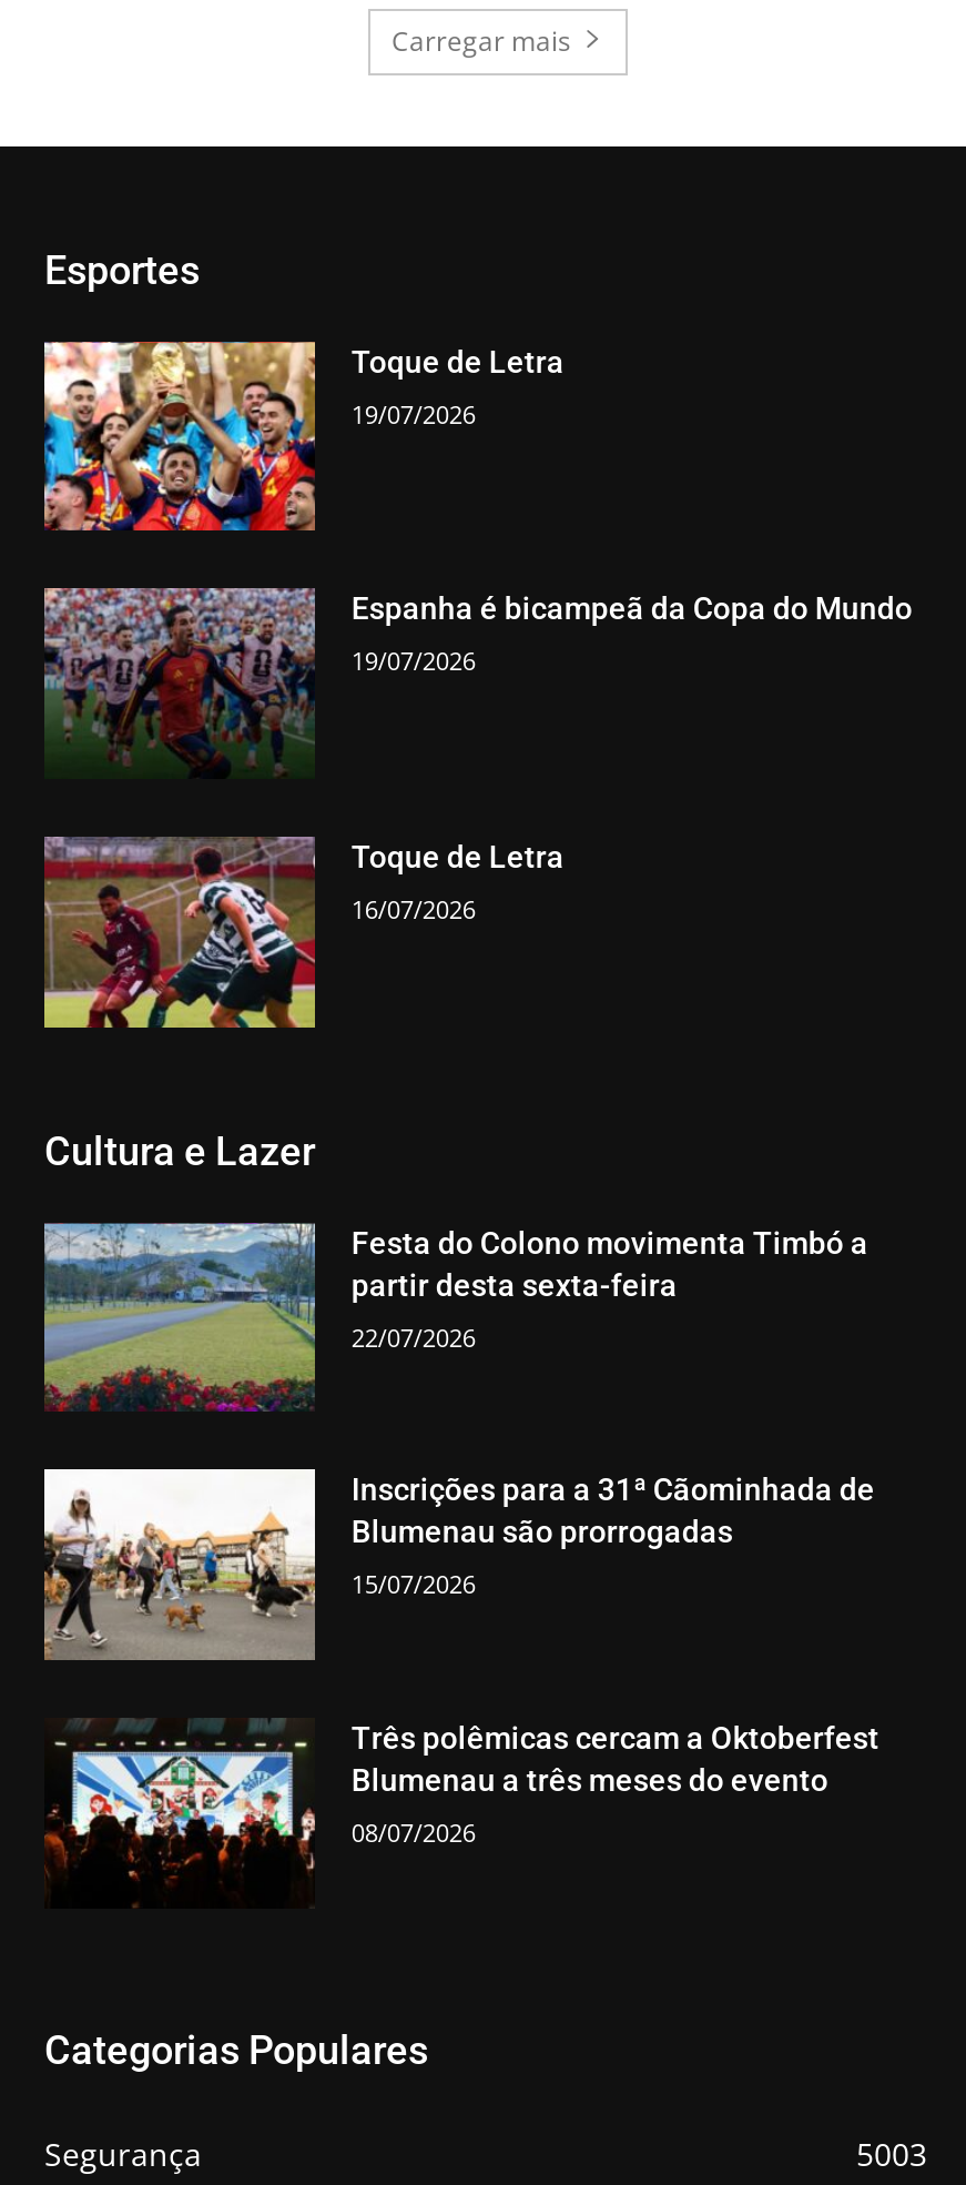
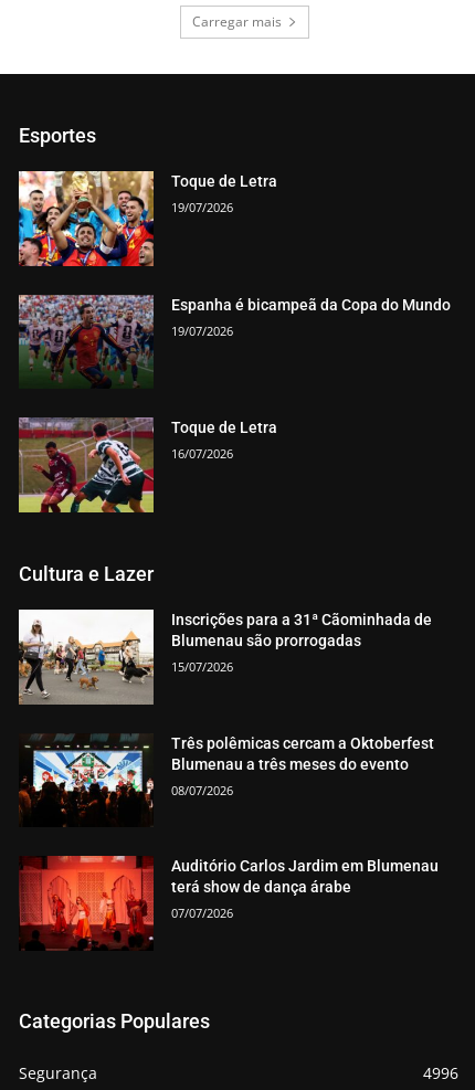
[42,1222,868,1413] [image] | Festa do Colono movimenta Timbó a | partir desta sexta-feira | 22/07/2026 -> none
moved [40,1472,879,1849] -> [17,611,435,798]: [image] | Inscrições para a 31ª Cãominhada de | Blumenau são prorrogadas | 15/07/2026 | Três polêmicas cercam a Oktoberfest | Blumenau a três meses do evento | 08/07/2026
none -> [19,855,439,951] [image] | Auditório Carlos Jardim em Blumenau | terá show de dança árabe | 07/07/2026
[856,2132,927,2174] 5003 -> [423,1063,458,1084] 4996

